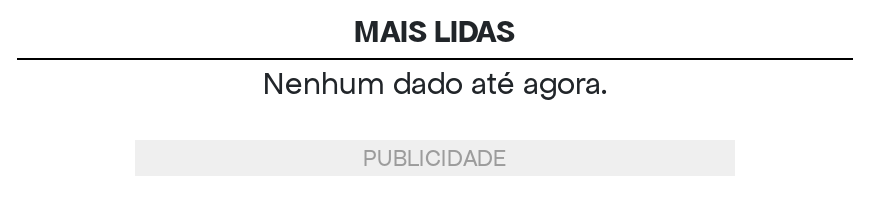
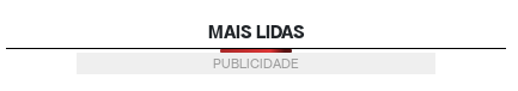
[263,65,607,103] Nenhum dado até agora. -> none

